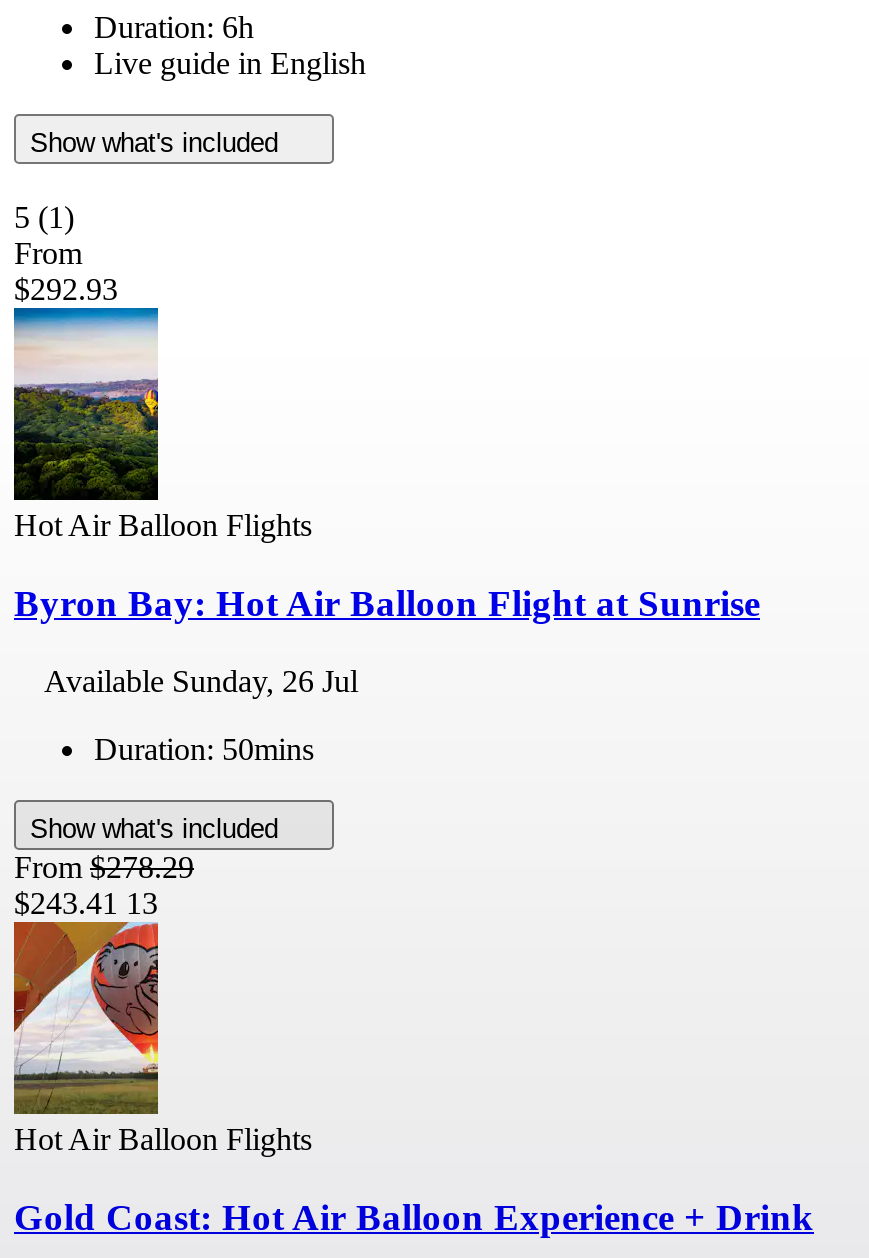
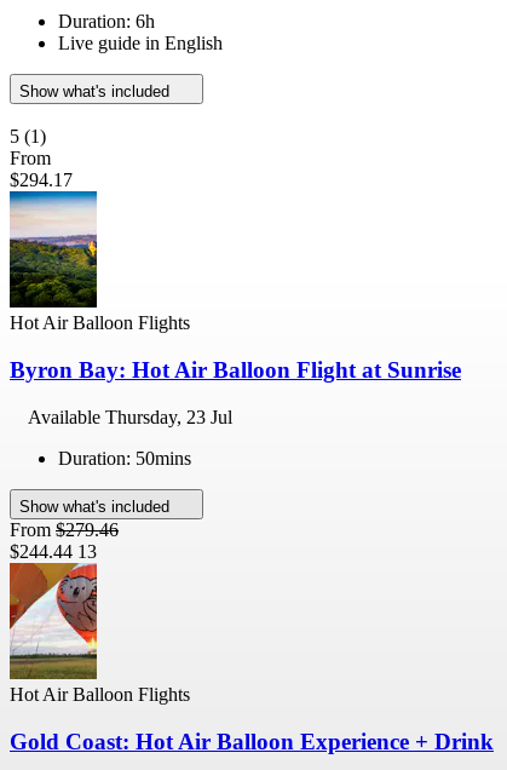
[14,273,118,307] $292.93 -> [10,170,73,190] $294.17
[44,664,358,698] Available Sunday, 26 Jul -> [28,407,232,427] Available Thursday, 23 Jul
[14,850,194,884] From$278.29 -> [10,519,119,540] From$279.46
[14,886,158,920] $243.41 13 -> [10,541,97,562] $244.44 13

